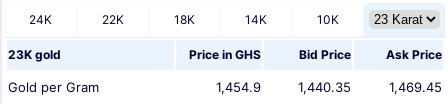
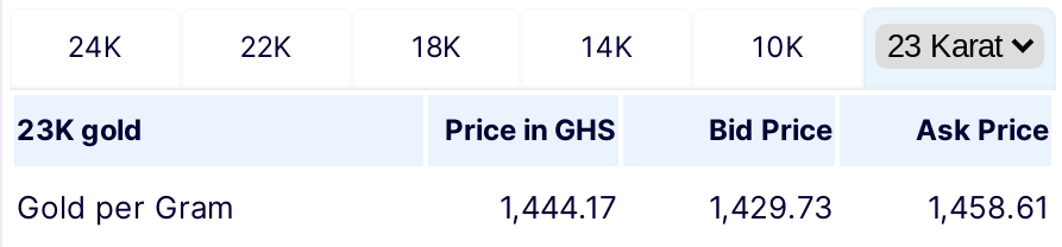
[216,79,261,95] 1,454.9 -> [499,189,616,227] 1,444.17
[298,79,351,95] 1,440.35 -> [709,189,832,227] 1,429.73
[389,79,442,95] 1,469.45 -> [928,189,1049,227] 1,458.61

